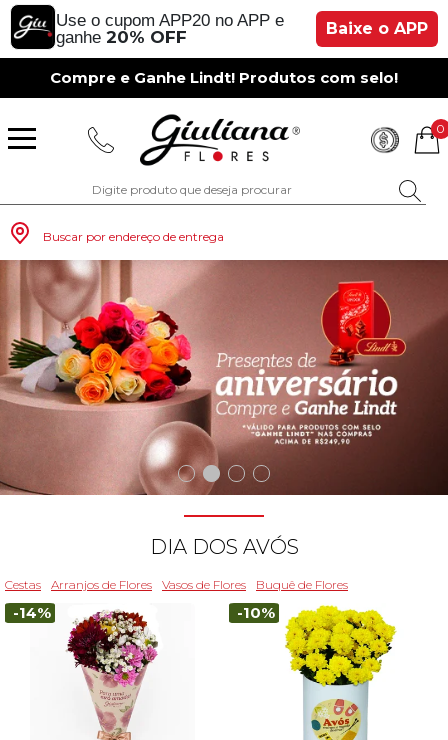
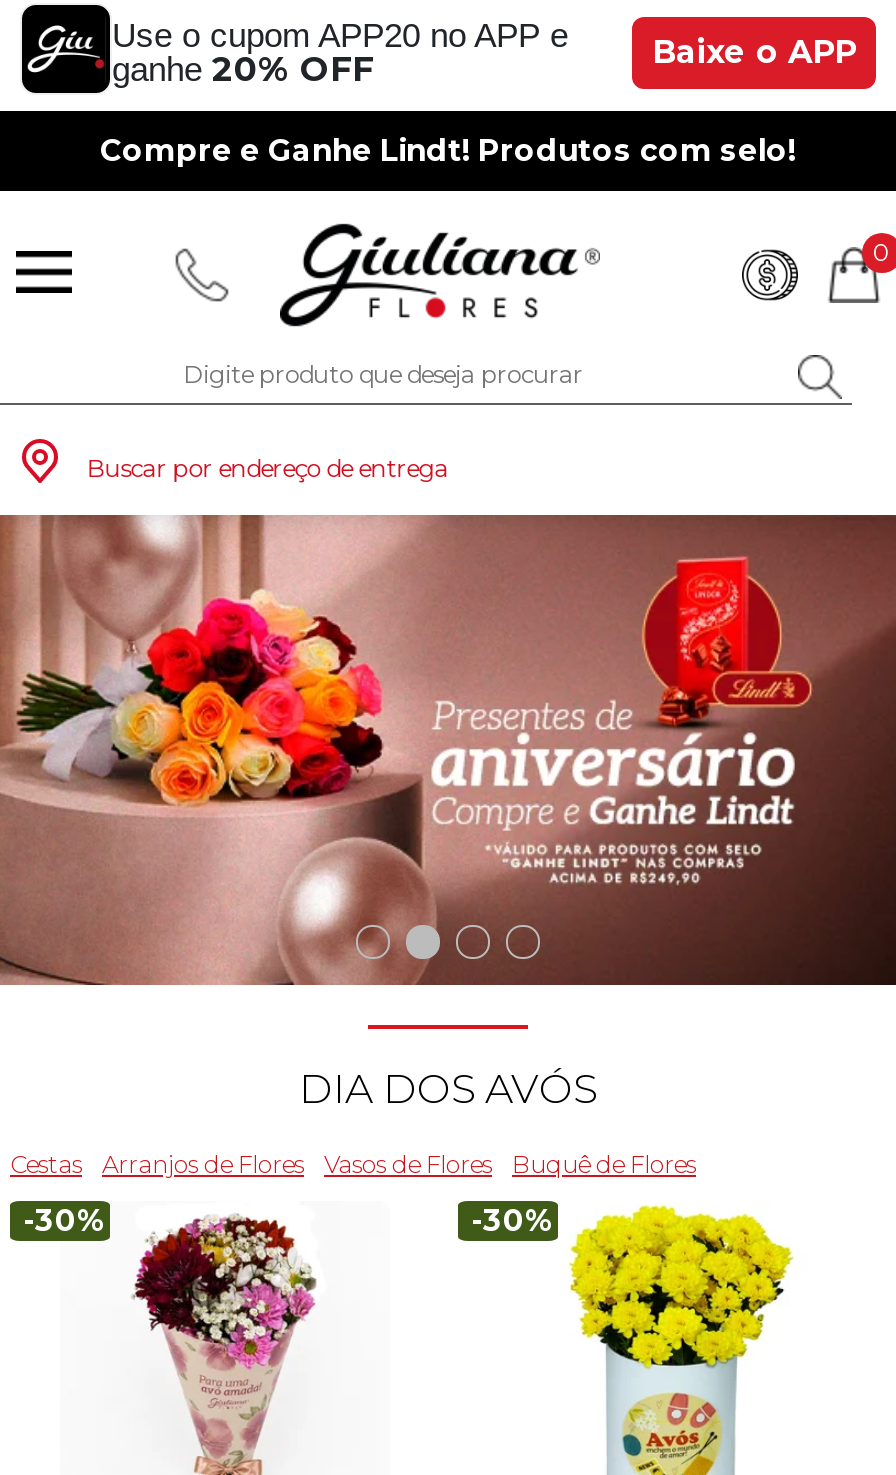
[9,603,51,622] -14% -> [15,1200,105,1238] -30%
[233,603,275,622] -10% -> [463,1200,553,1238] -30%

